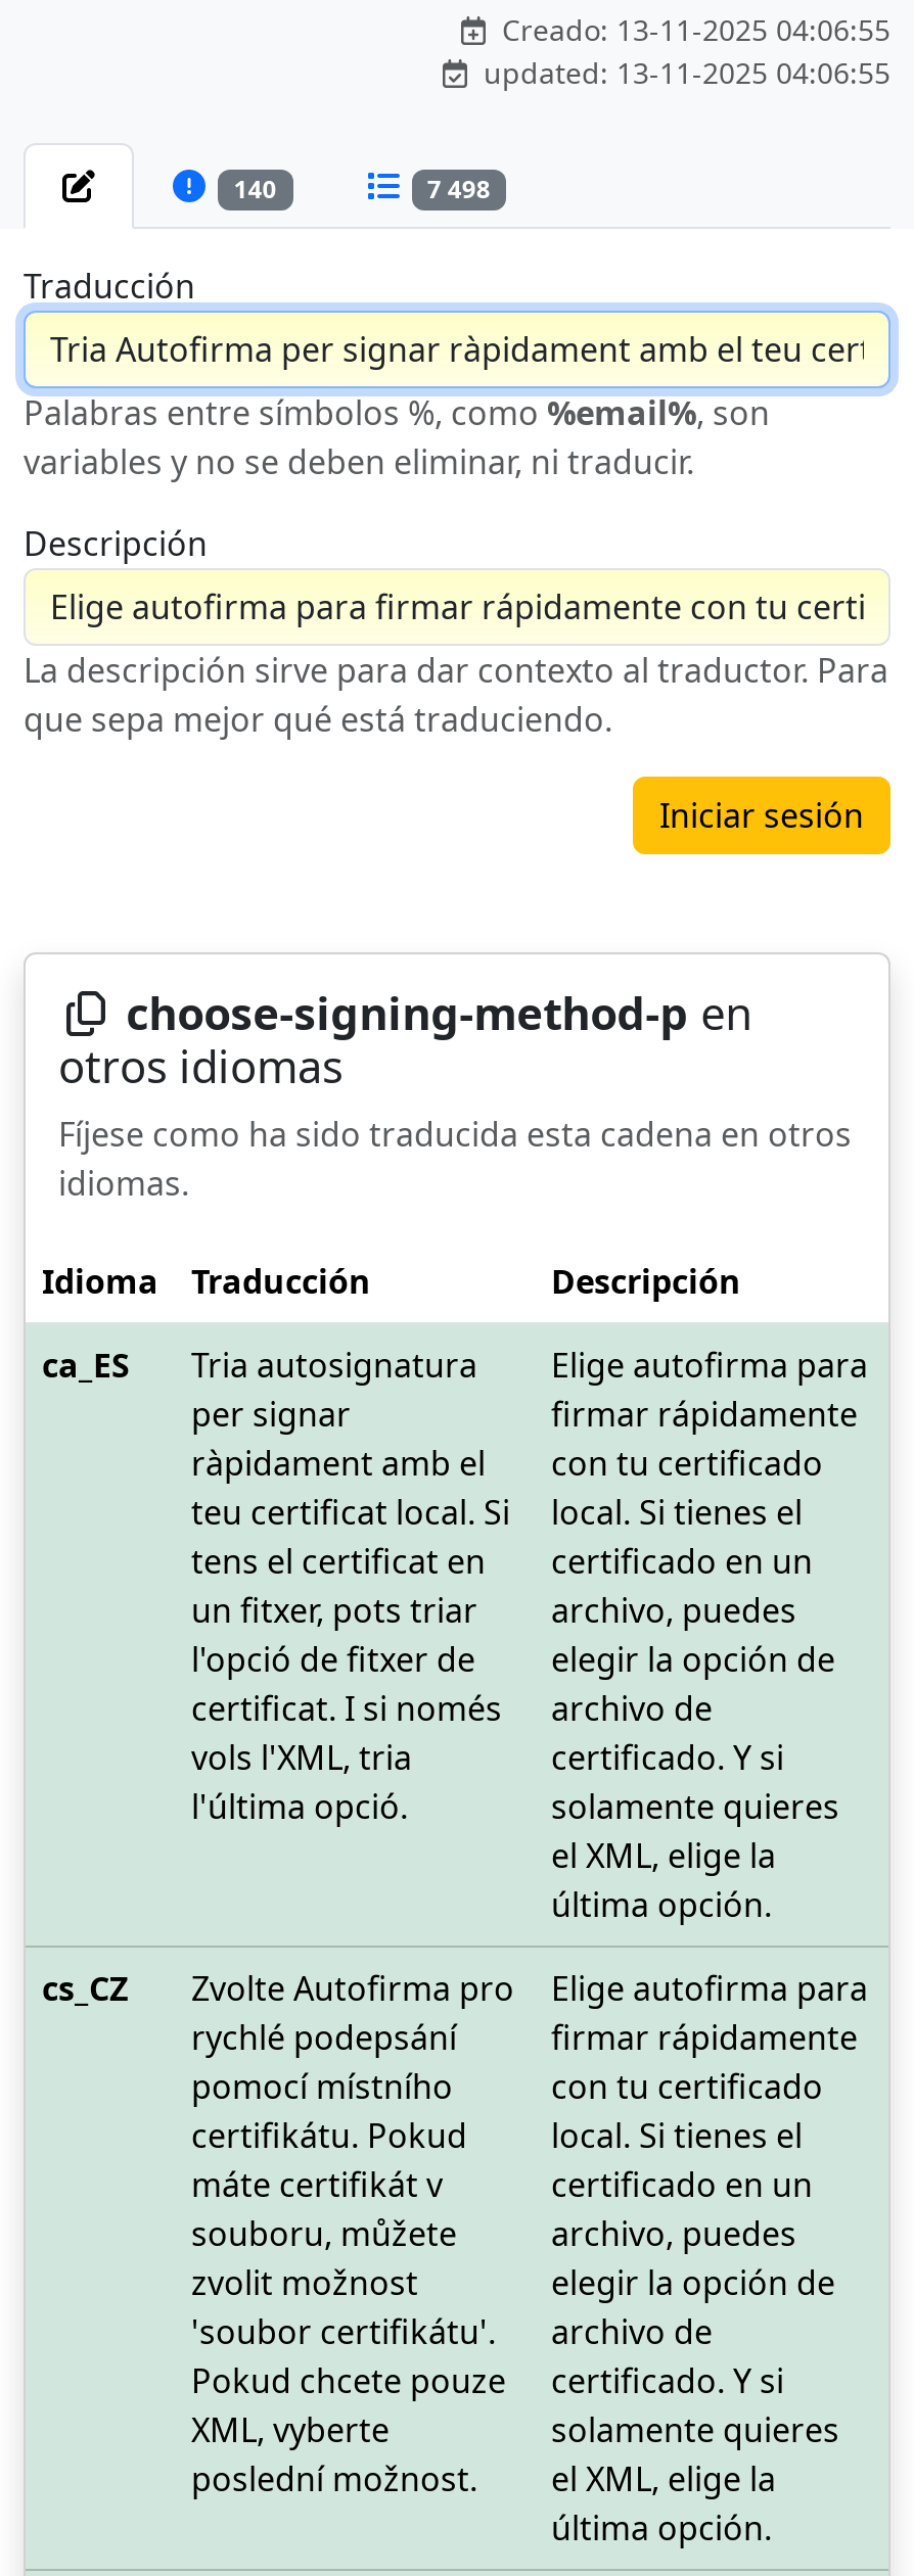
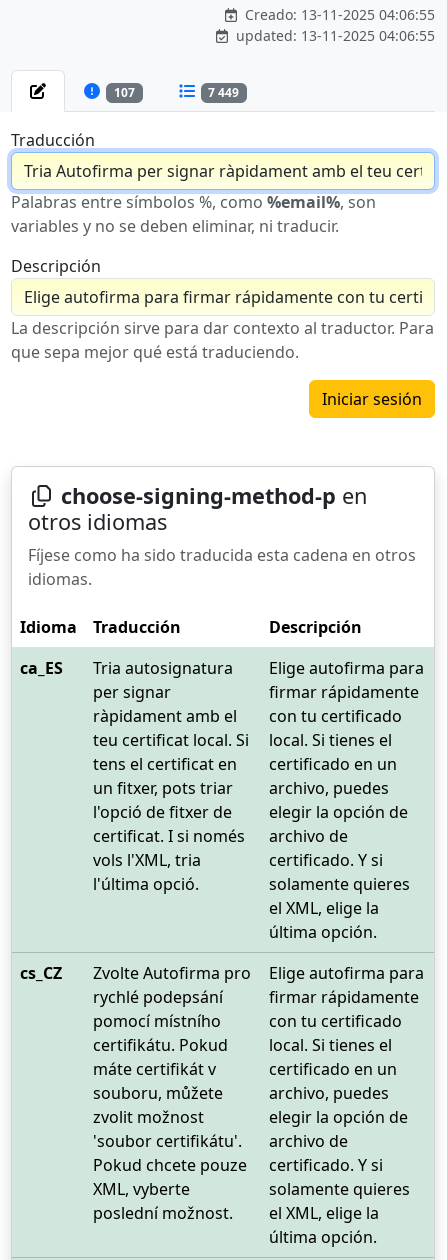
[234,172,277,207] 140 -> [114,84,135,101] 107
[427,172,491,207] 7 498 -> [208,84,239,101] 7 449

